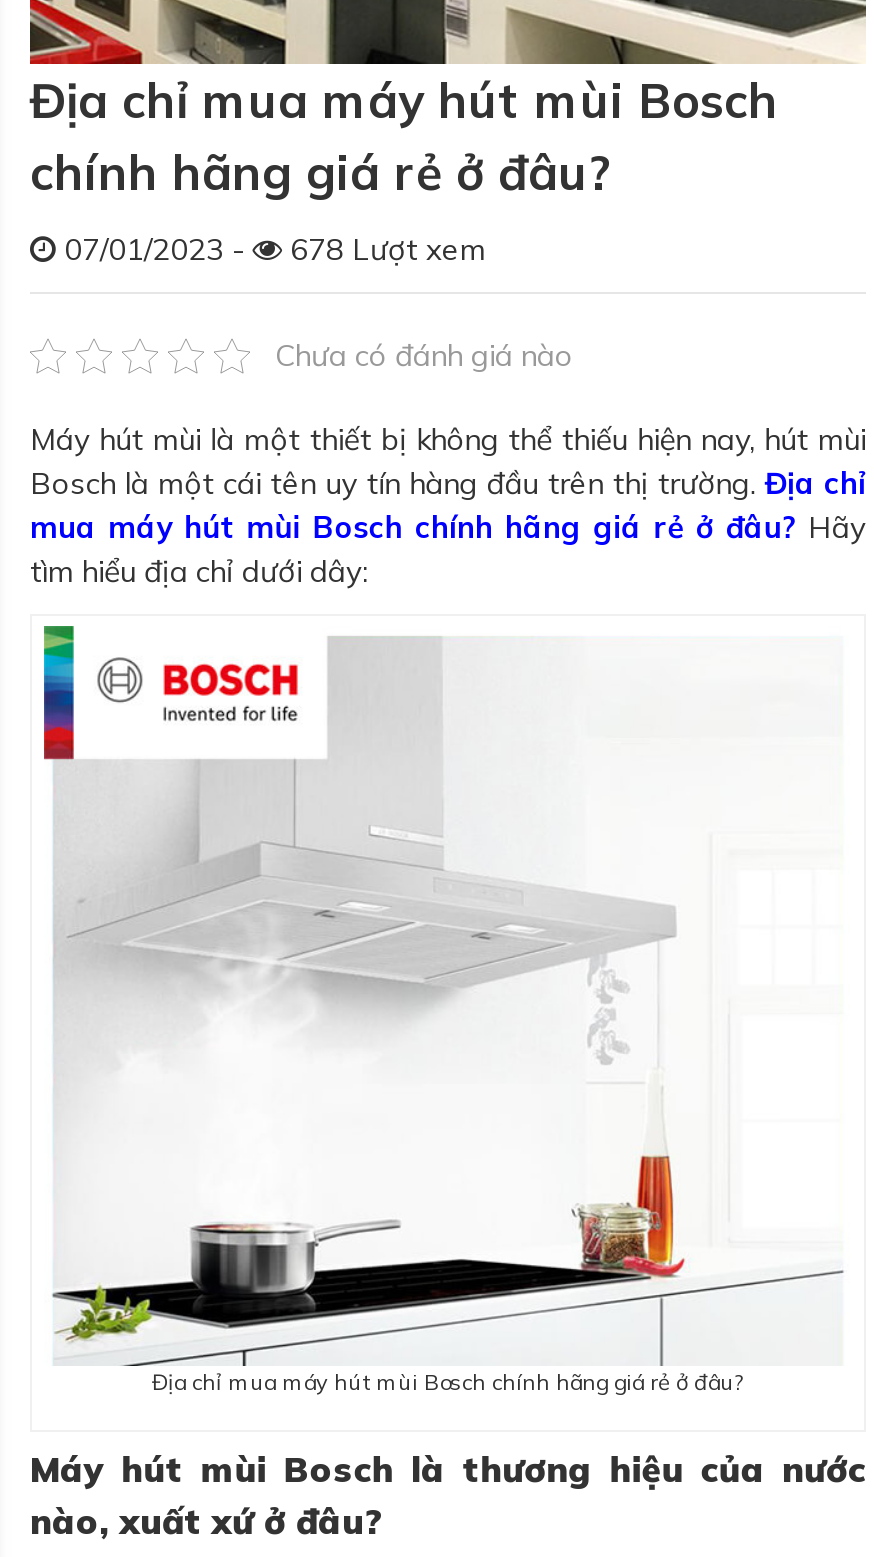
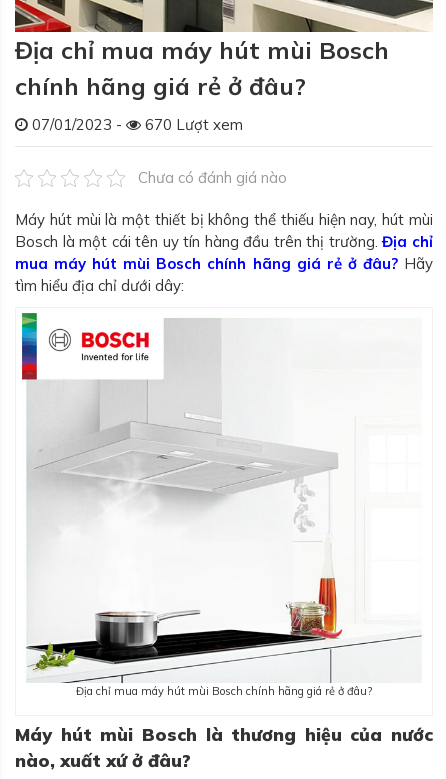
[56,230,486,268] 07/01/2023 - 678 Lượt xem -> [28,115,243,134] 07/01/2023 - 670 Lượt xem

